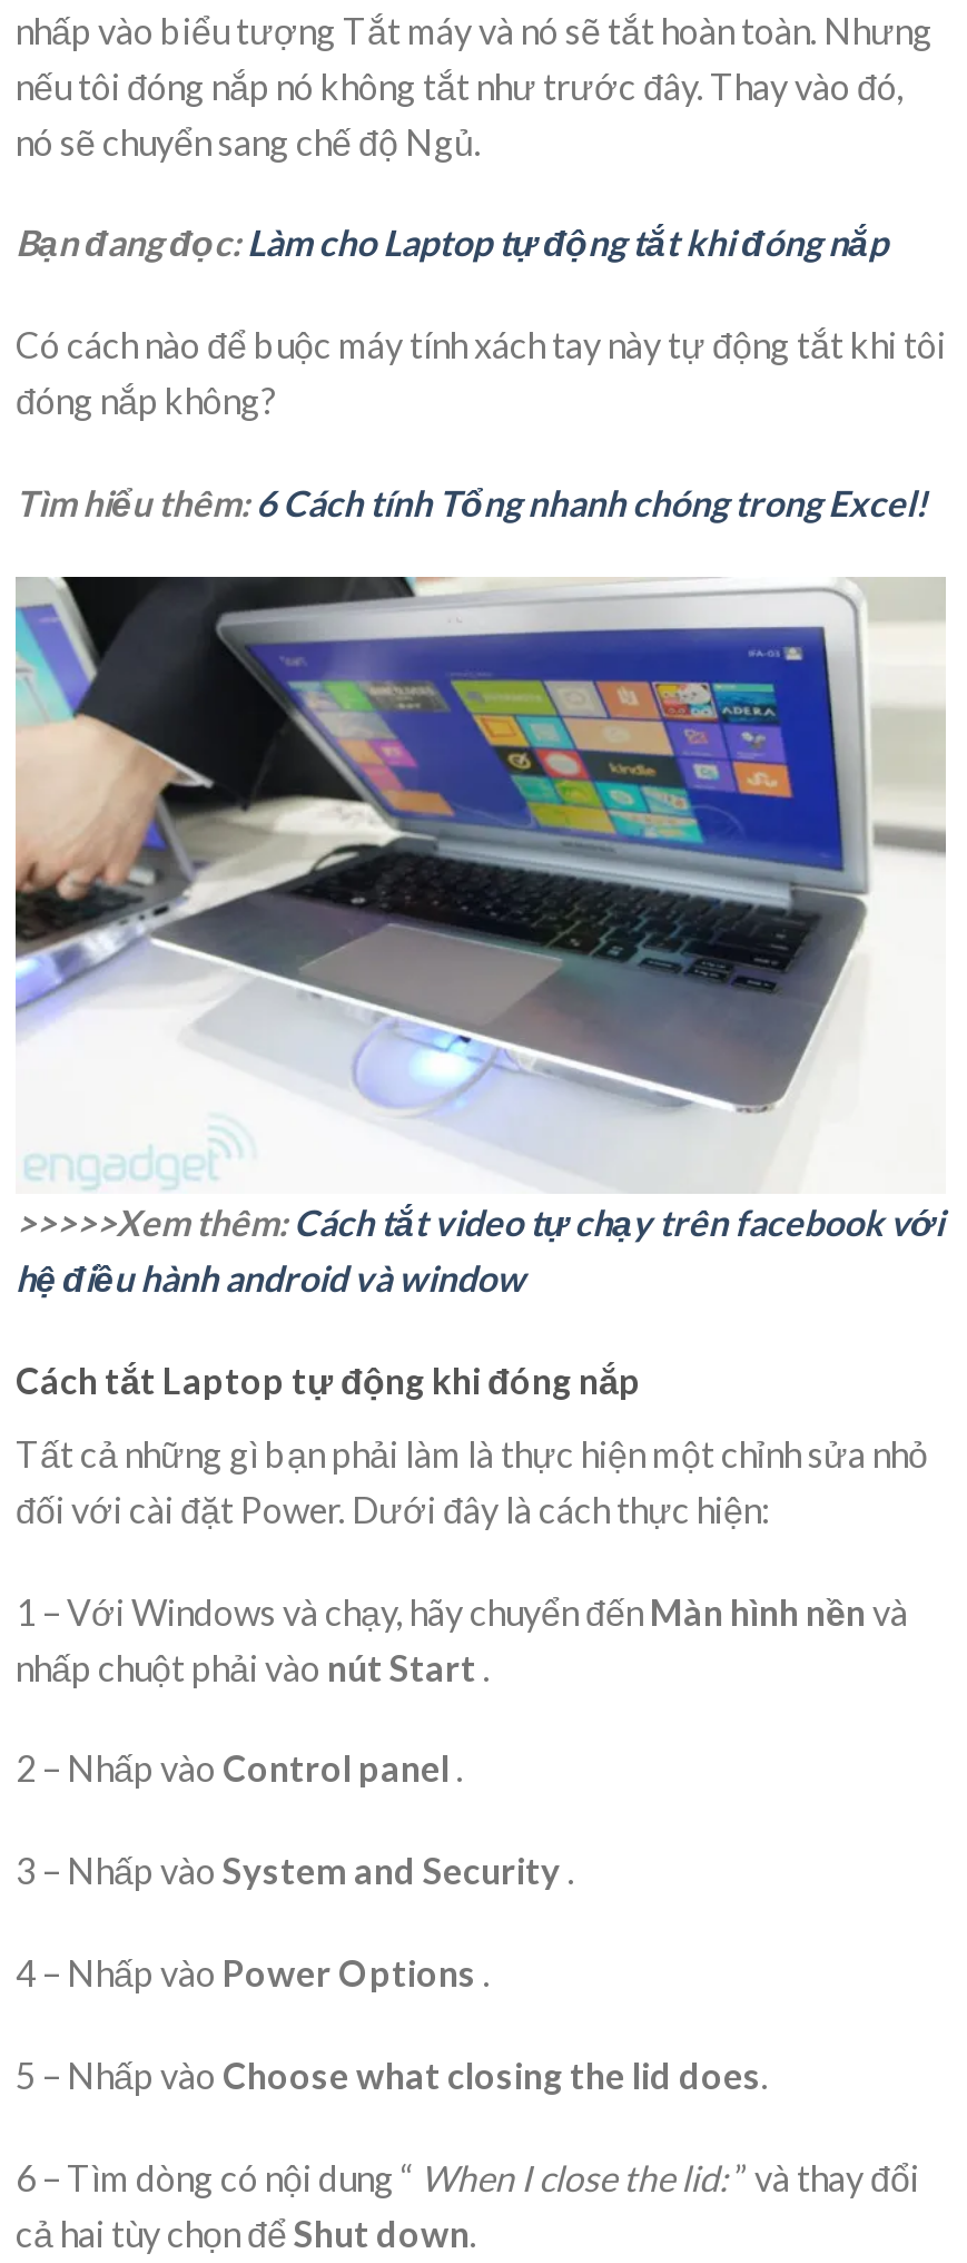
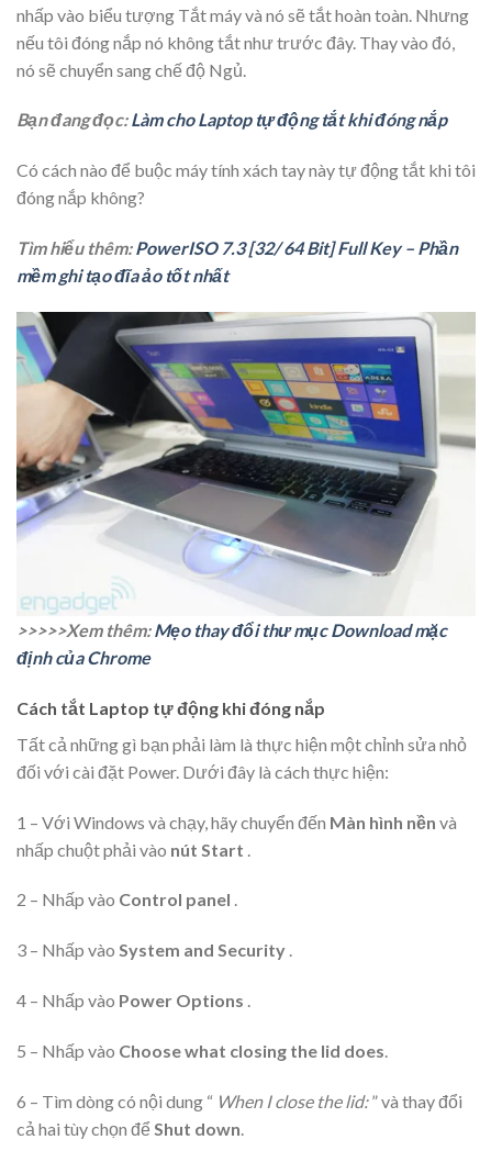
[16,481,928,523] Tìm hiểu thêm: 6 Cách tính Tổng nhanh chóng trong Excel! -> [16,237,458,286] Tìm hiểu thêm:PowerISO 7.3 [32/ 64 Bit] Full Key – Phần | mềm ghi tạo đĩa ảo tốt nhất
[16,1200,944,1298] >>>>>Xem thêm: Cách tắt video tự chạy trên facebook với | hệ điều hành android và window -> [16,619,447,668] >>>>>Xem thêm: Mẹo thay đổi thư mục Download mặc | định của Chrome

